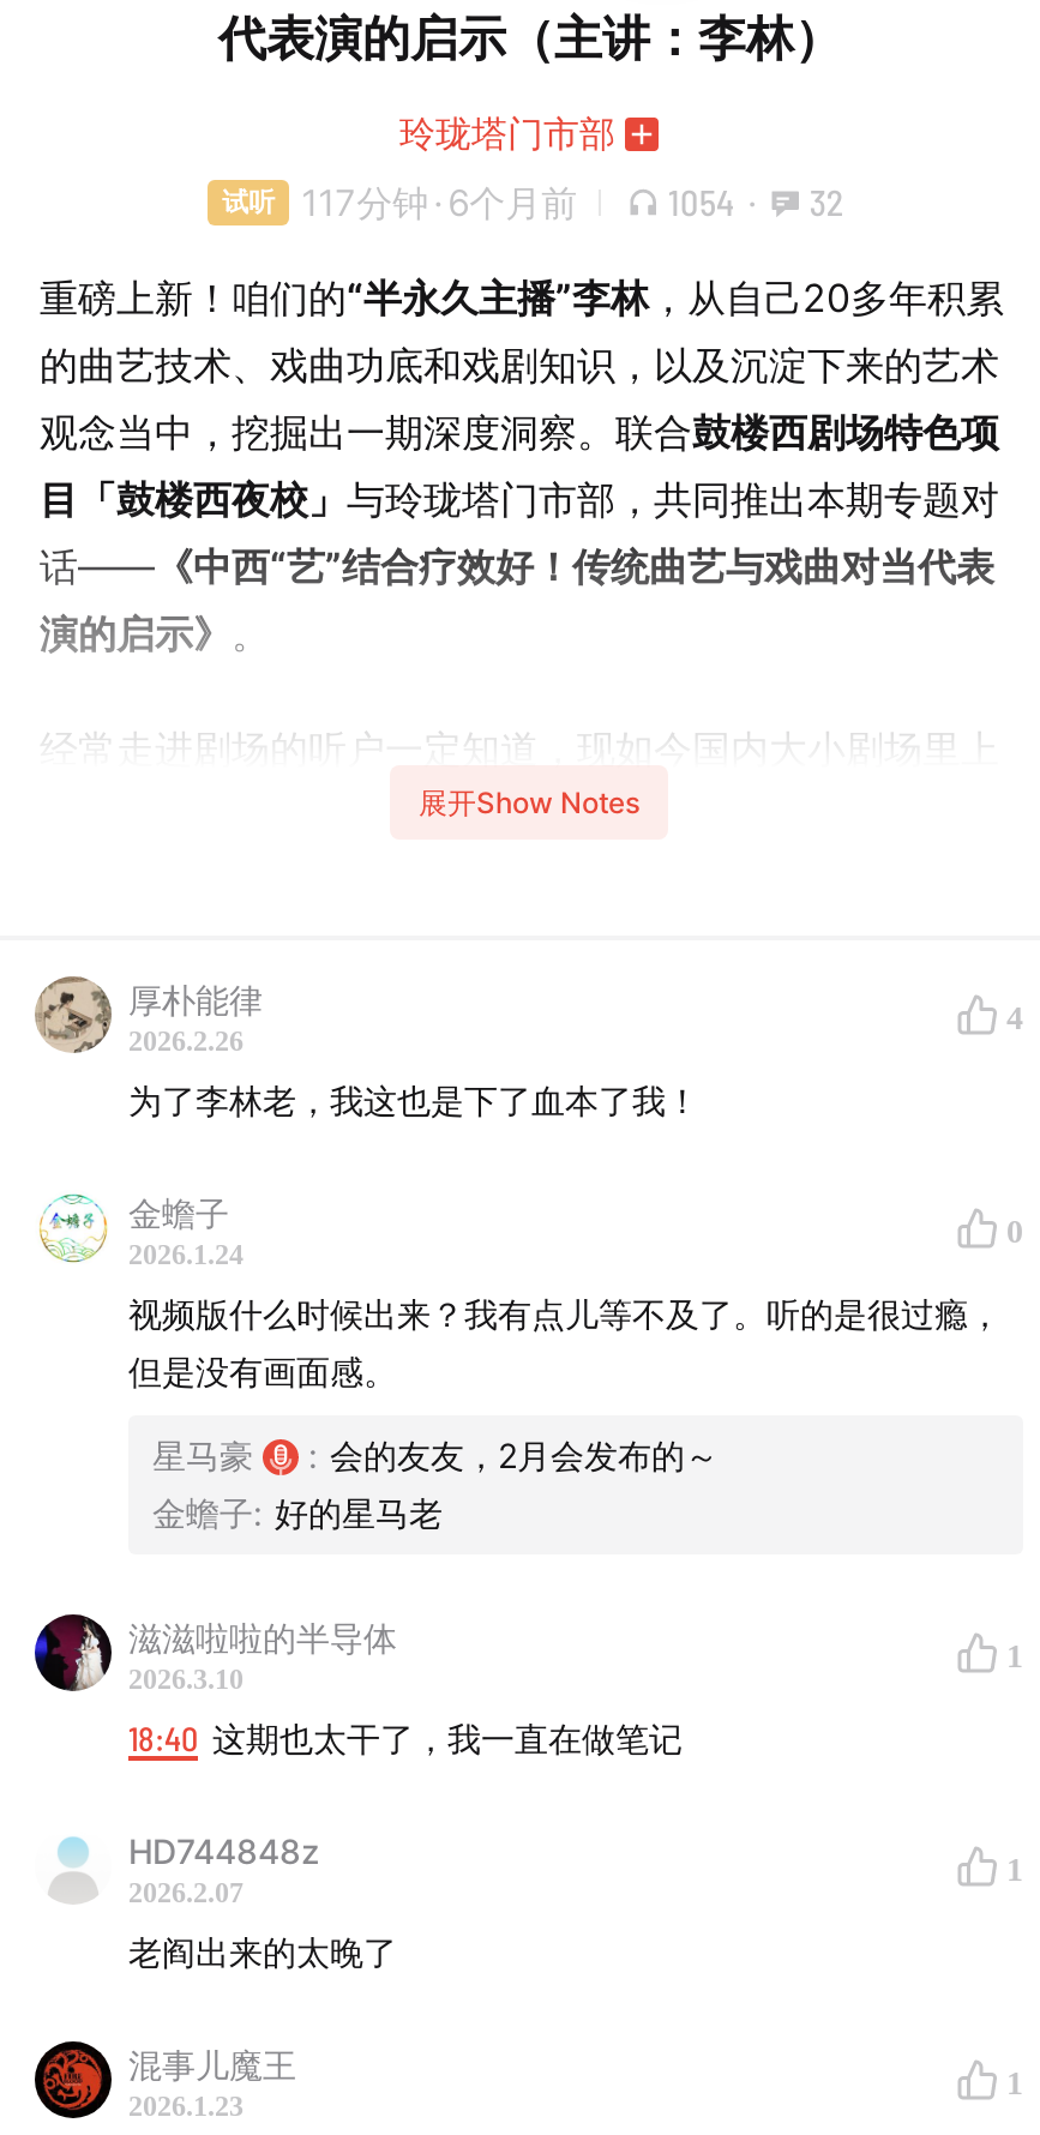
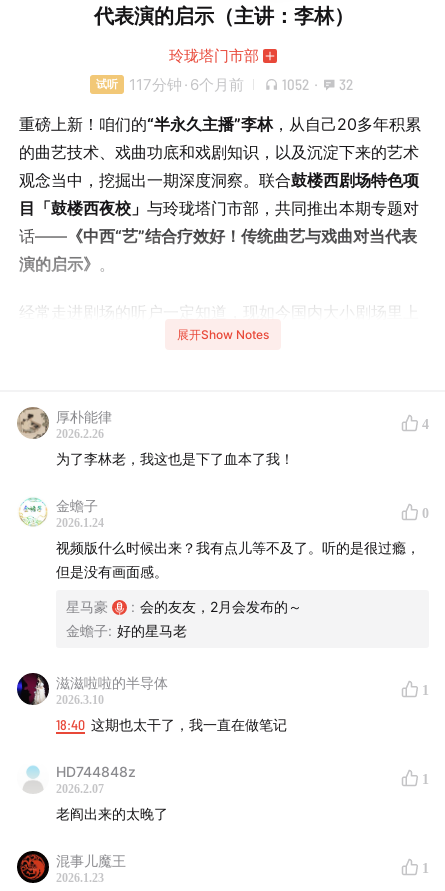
[222,180,843,225] 试听 117分钟 · 6个月前 1054 · 32 -> [96,75,353,94] 试听 117分钟 · 6个月前 1052 · 32

